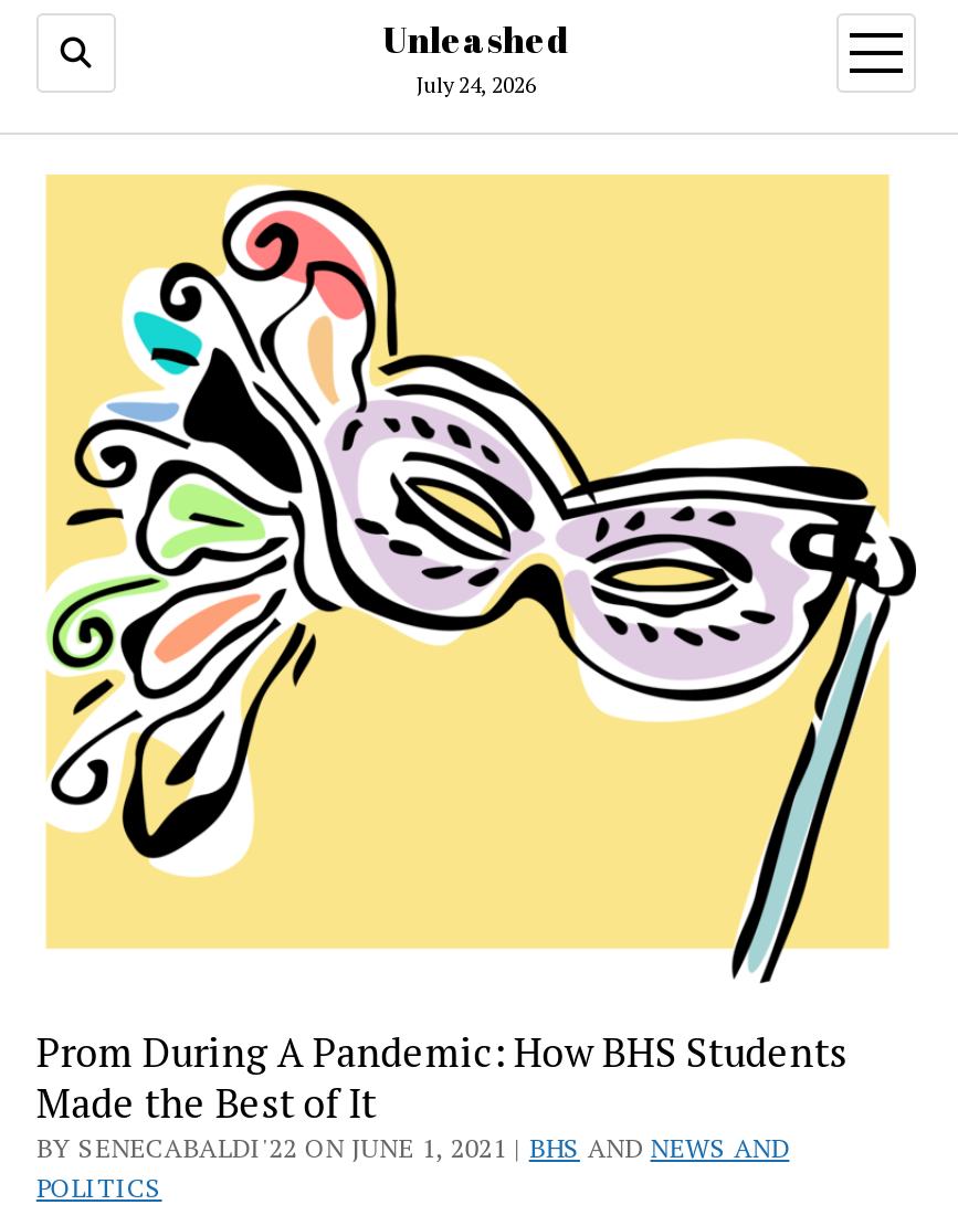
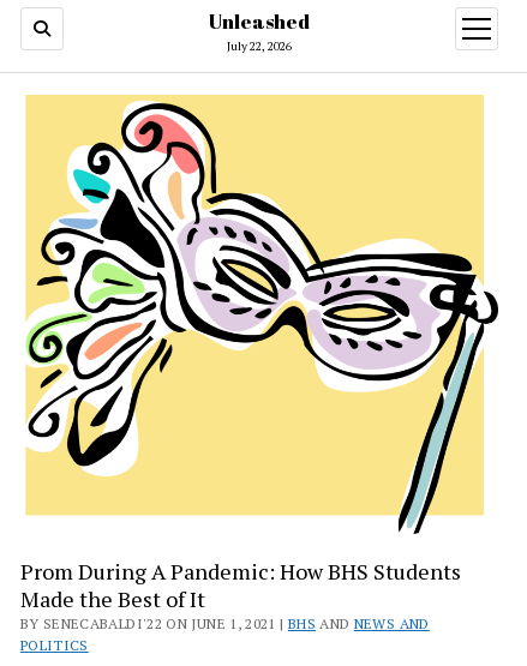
[417,71,536,99] July 24, 2026 -> [227,38,292,54] July 22, 2026

